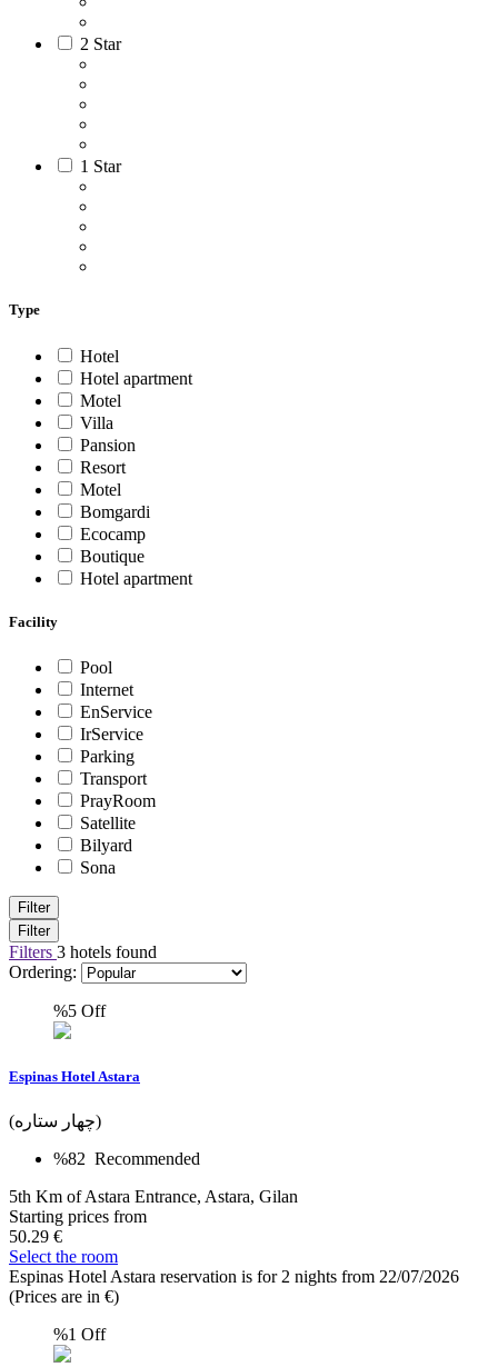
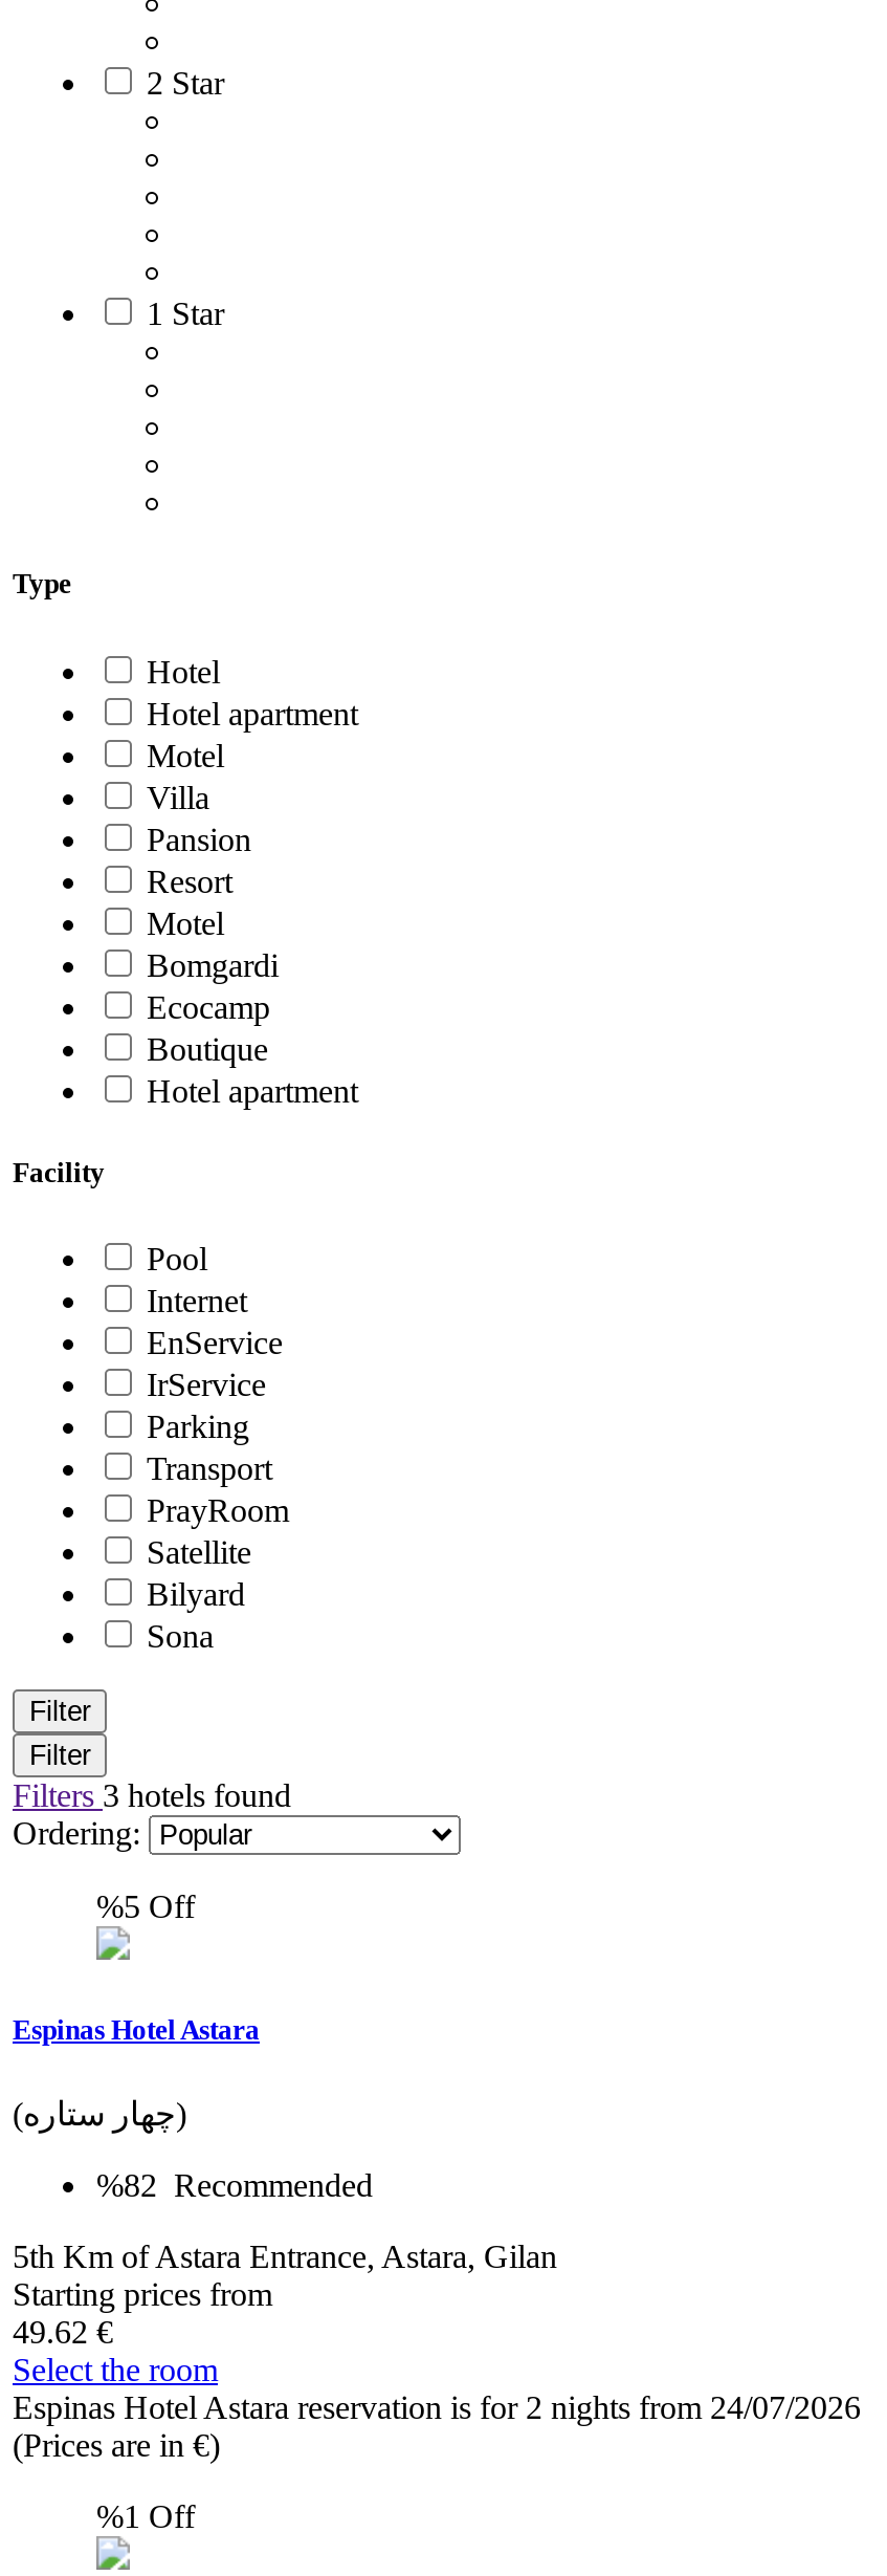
[9,1227,62,1246] 50.29 € -> [13,2314,113,2350] 49.62 €
[9,1267,459,1286] Espinas Hotel Astara reservation is for 2 nights from 22/07/2026 -> [13,2390,861,2426] Espinas Hotel Astara reservation is for 2 nights from 24/07/2026

